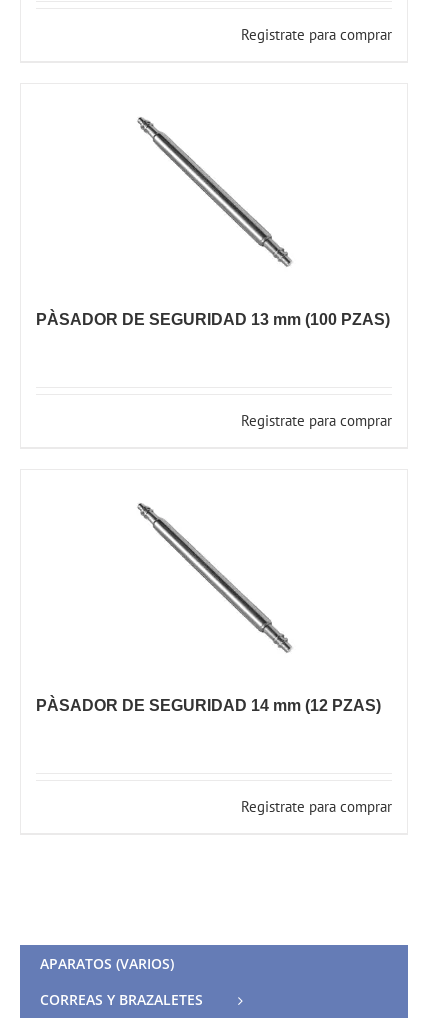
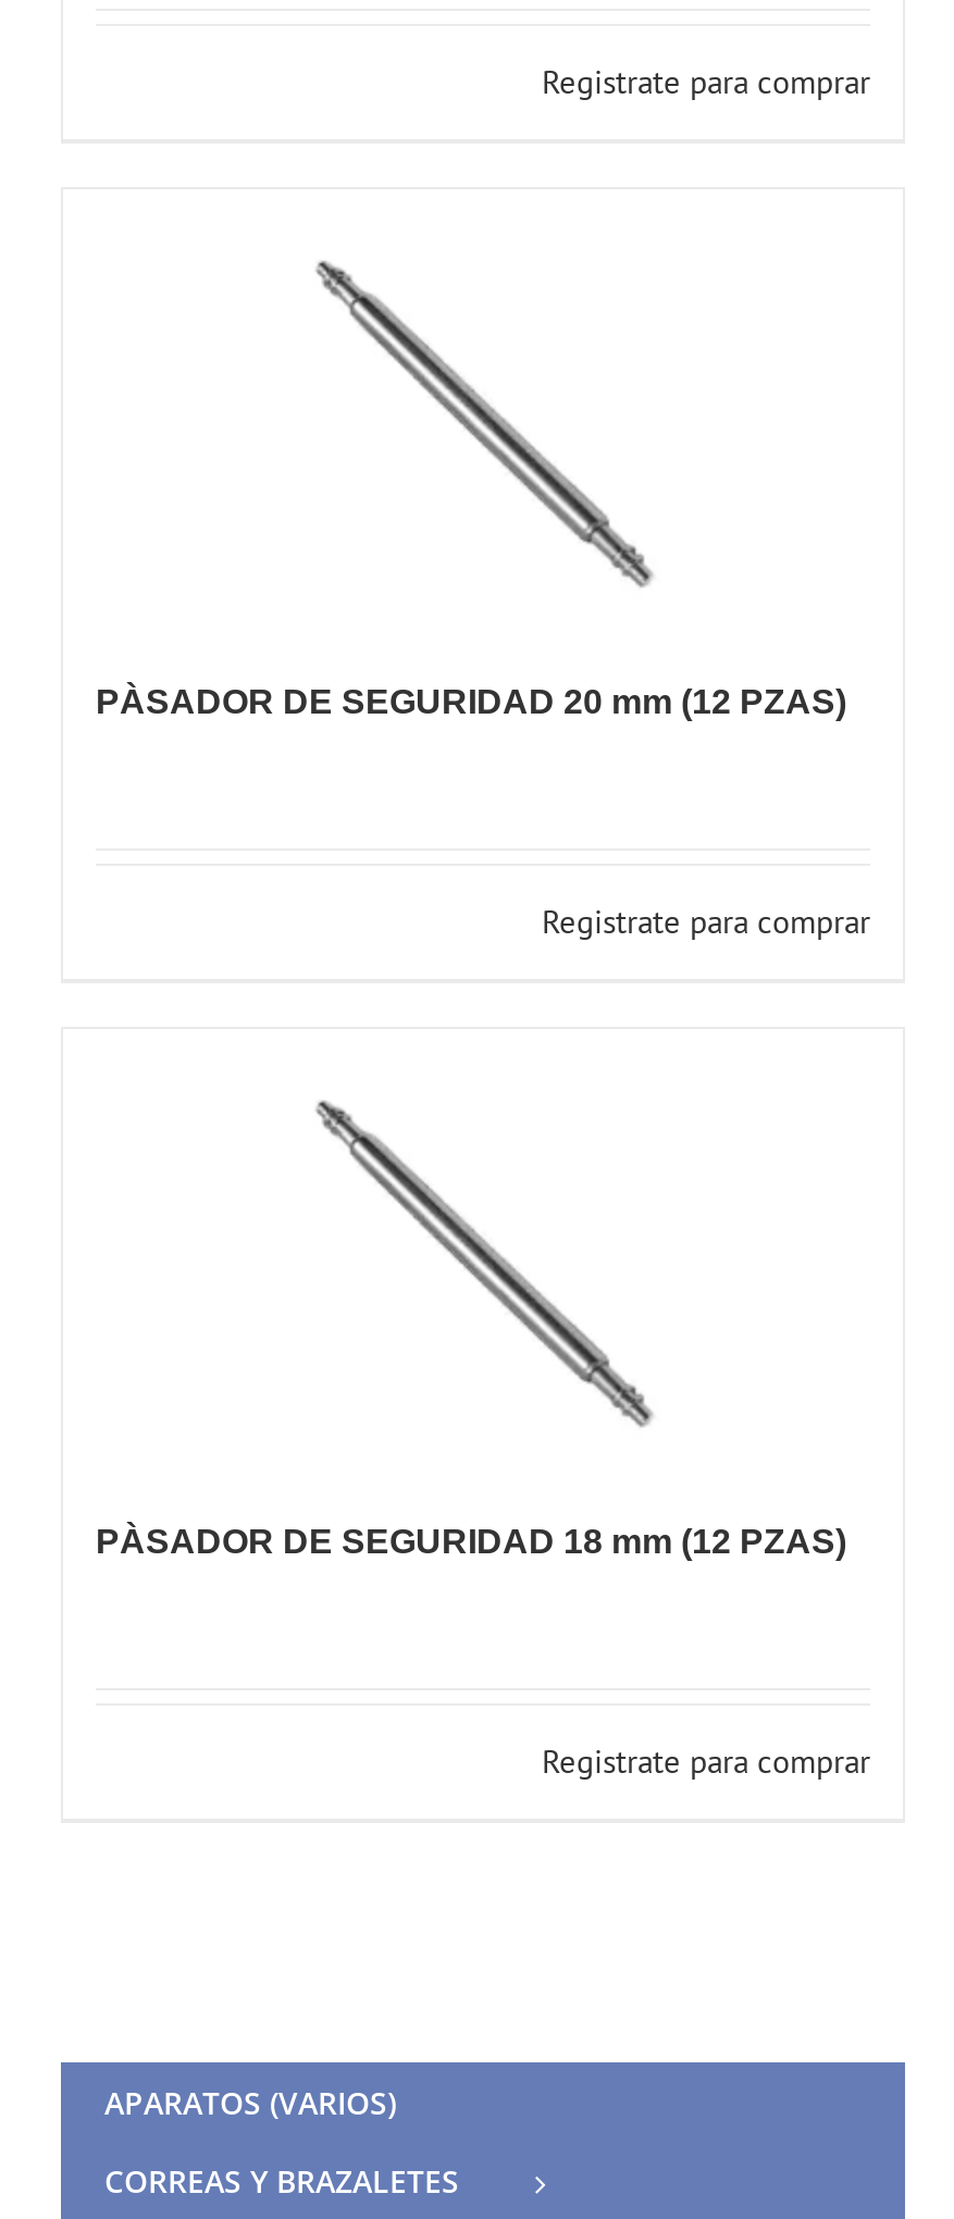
[36,311,390,328] PÀSADOR DE SEGURIDAD 13 mm (100 PZAS) -> [96,683,846,720] PÀSADOR DE SEGURIDAD 20 mm (12 PZAS)
[36,697,381,714] PÀSADOR DE SEGURIDAD 14 mm (12 PZAS) -> [96,1522,846,1559] PÀSADOR DE SEGURIDAD 18 mm (12 PZAS)

